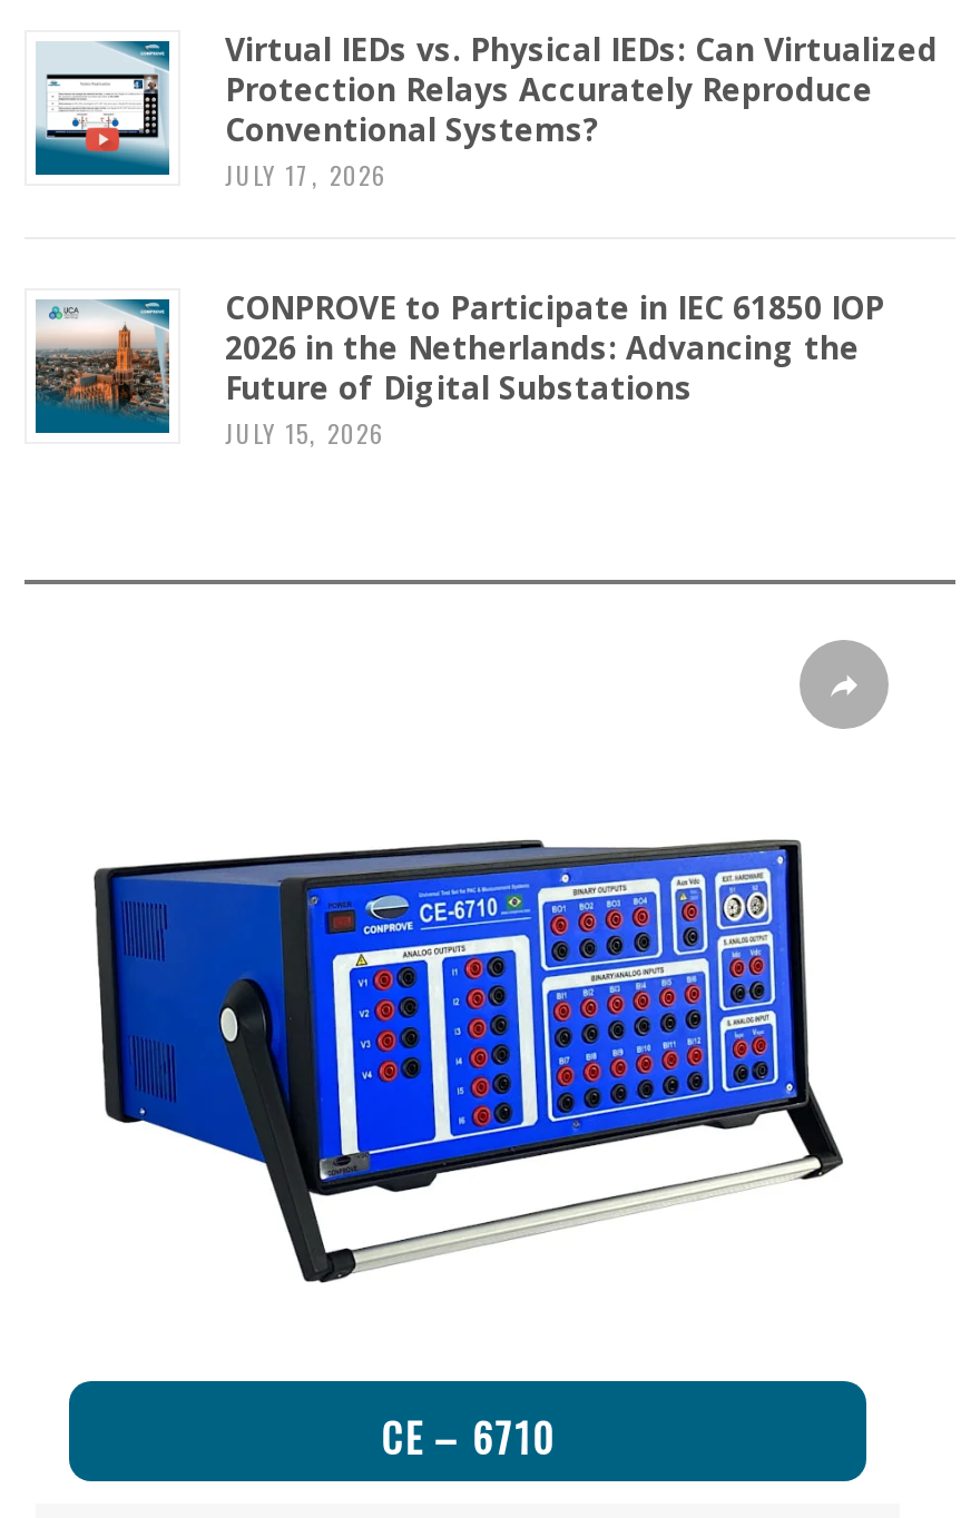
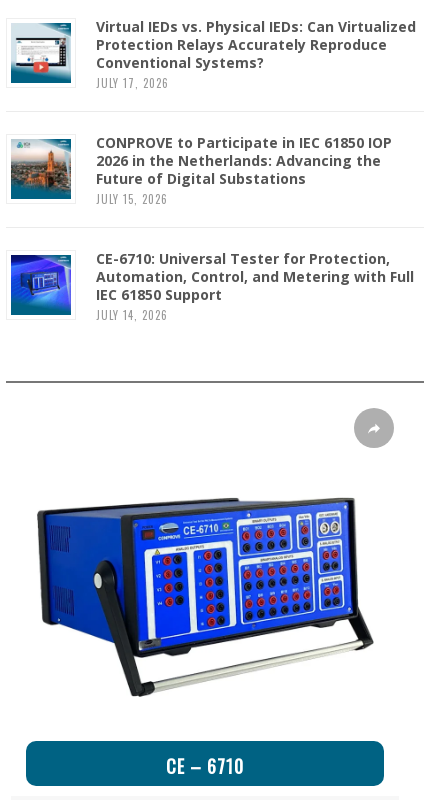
none -> [10,249,414,323] [image] | CE-6710: Universal Tester for Protection, | Automation, Control, and Metering with Full | IEC 61850 Support | JULY 14, 2026

